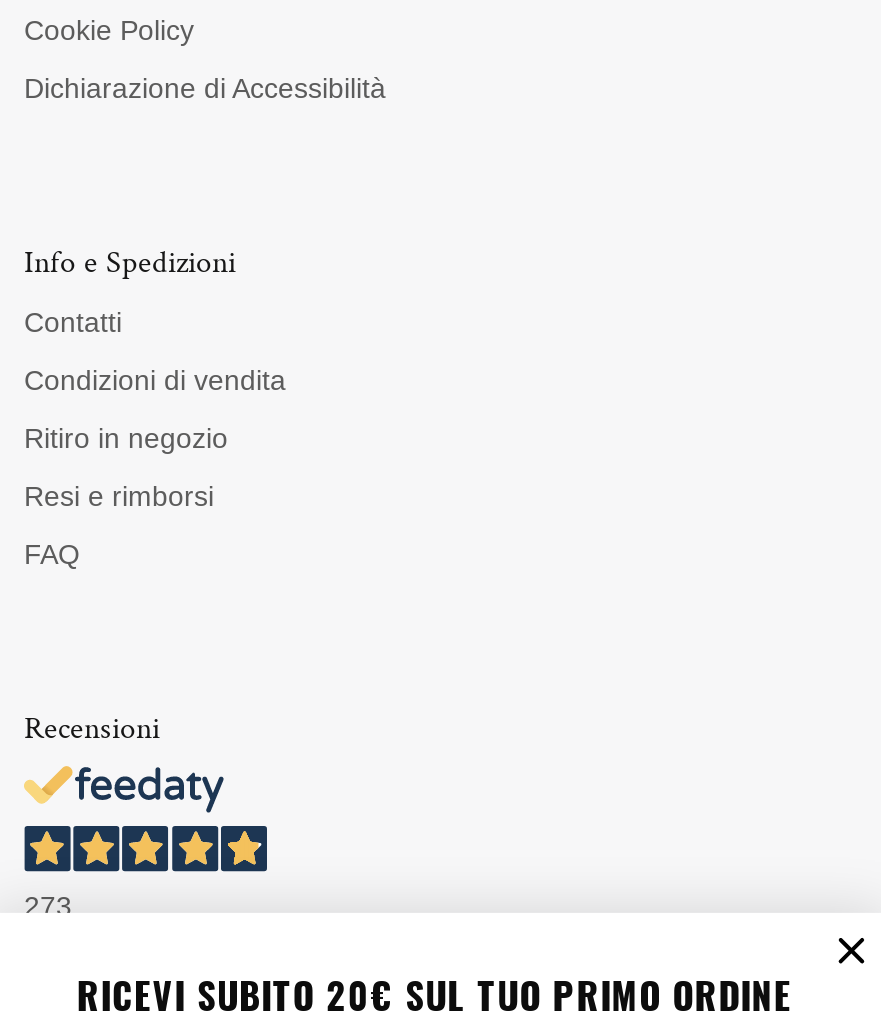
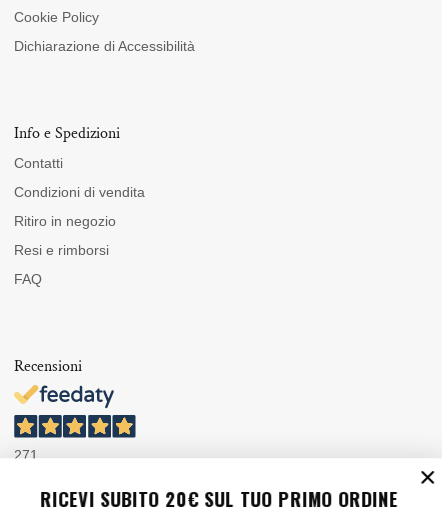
[24,891,72,923] 273 -> [14,447,38,463] 271

